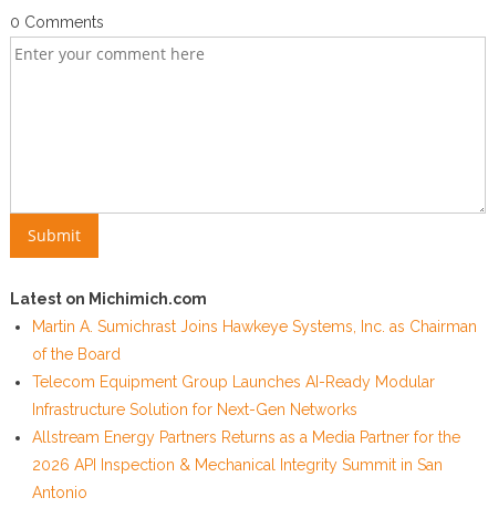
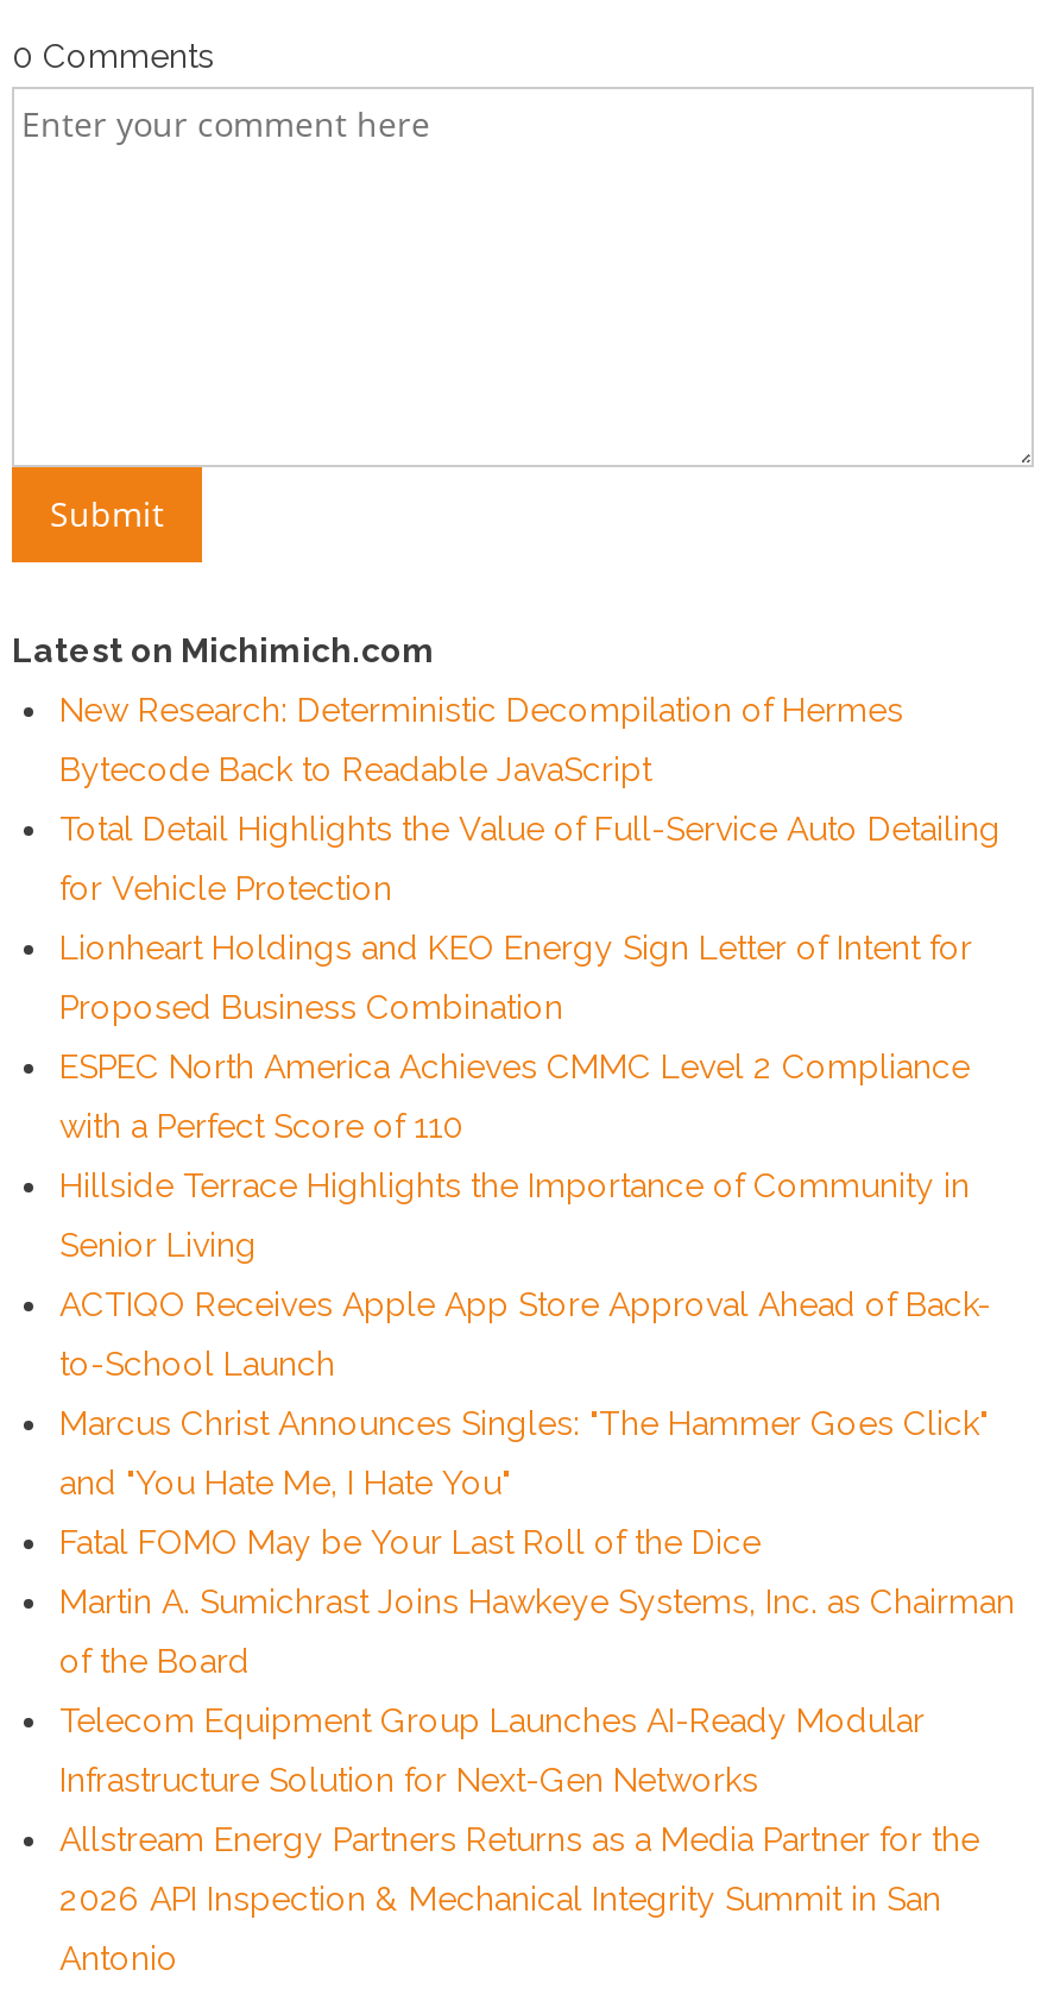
none -> [59,691,1001,1561] New Research: Deterministic Decompilation of Hermes | Bytecode Back to Readable JavaScript | Total Detail Highlights the Value of Full-Service Auto Detailing | for Vehicle Protection | Lionheart Holdings and KEO Energy Sign Letter of Intent for | Proposed Business Combination | ESPEC North America Achieves CMMC Level 2 Compliance | with a Perfect Score of 110 | Hillside Terrace Highlights the Importance of Community in | Senior Living | ACTIQO Receives Apple App Store Approval Ahead of Back- | to-School Launch | Marcus Christ Announces Singles: "The Hammer Goes Click" | and "You Hate Me, I Hate You" | Fatal FOMO May be Your Last Roll of the Dice

